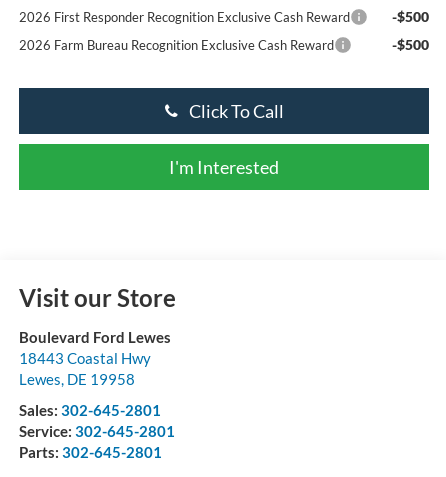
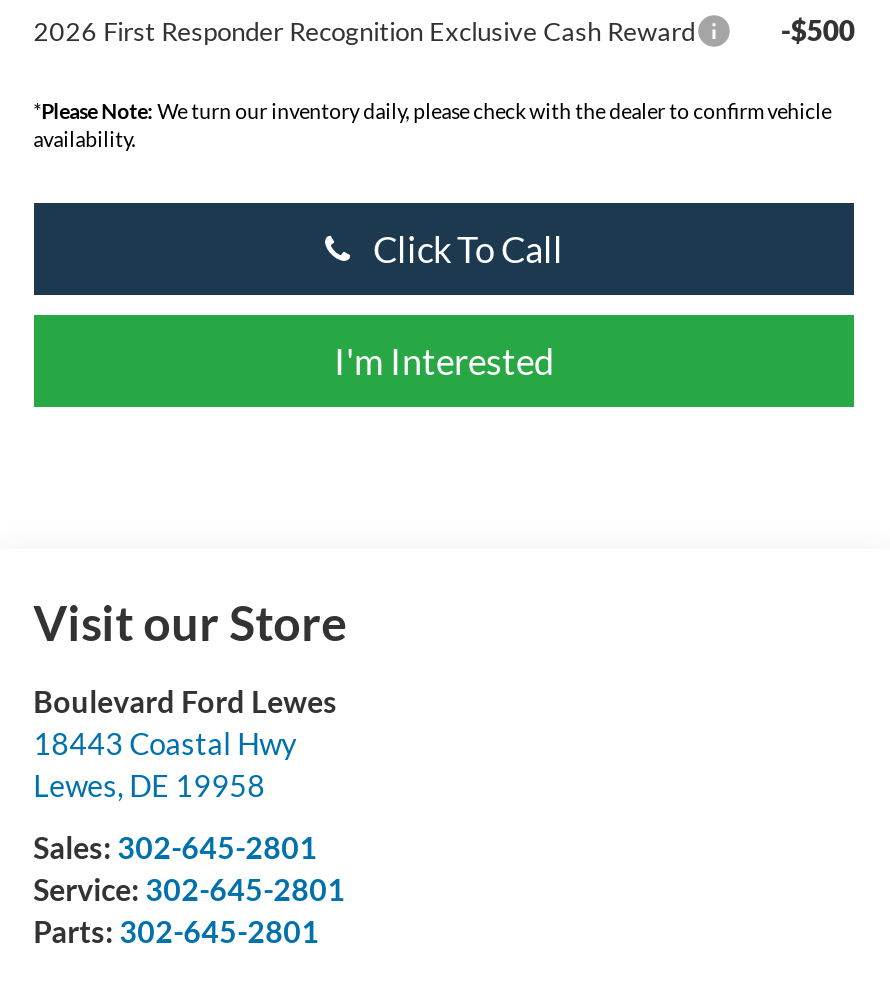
[19,36,429,53] 2026 Farm Bureau Recognition Exclusive Cash Reward | -$500 -> [33,98,831,150] *Please Note: We turn our inventory daily, please check with the dealer to confirm vehicle | availability.

